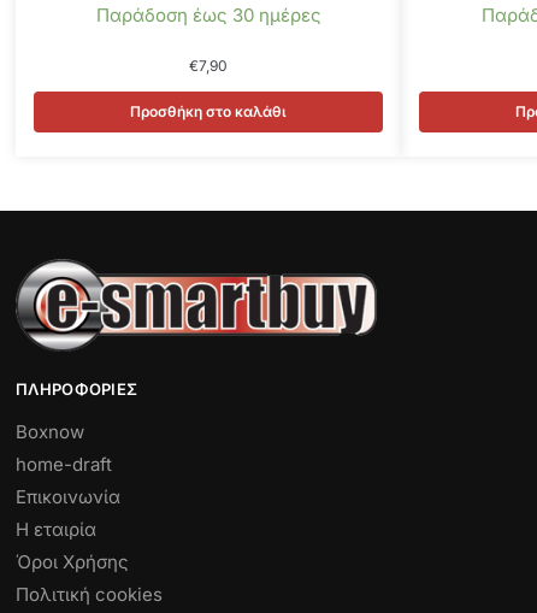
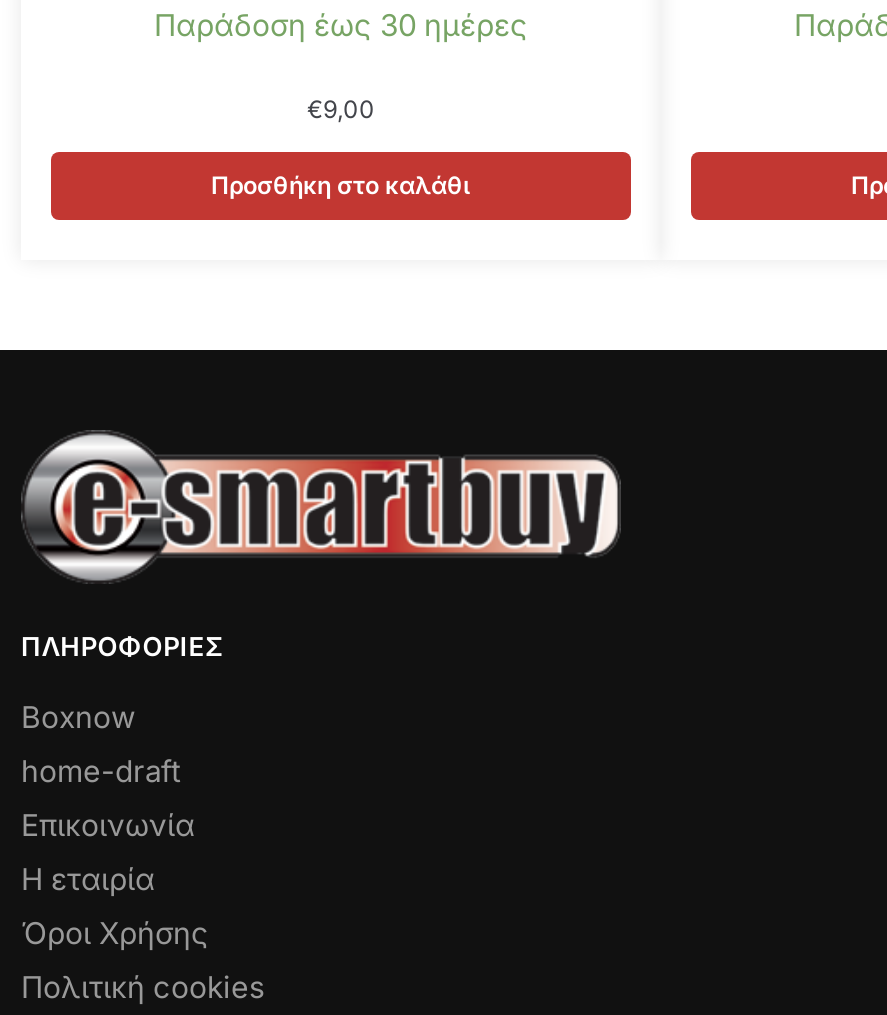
[189,56,228,74] €7,90 -> [307,94,375,124] €9,00

